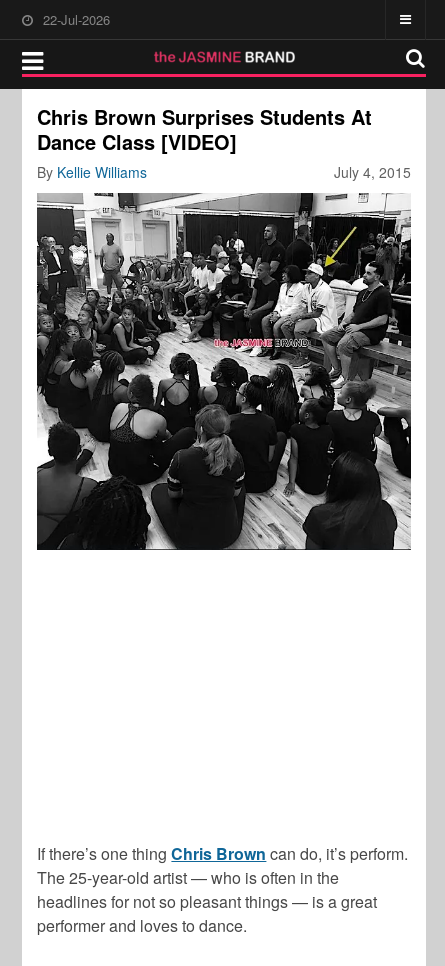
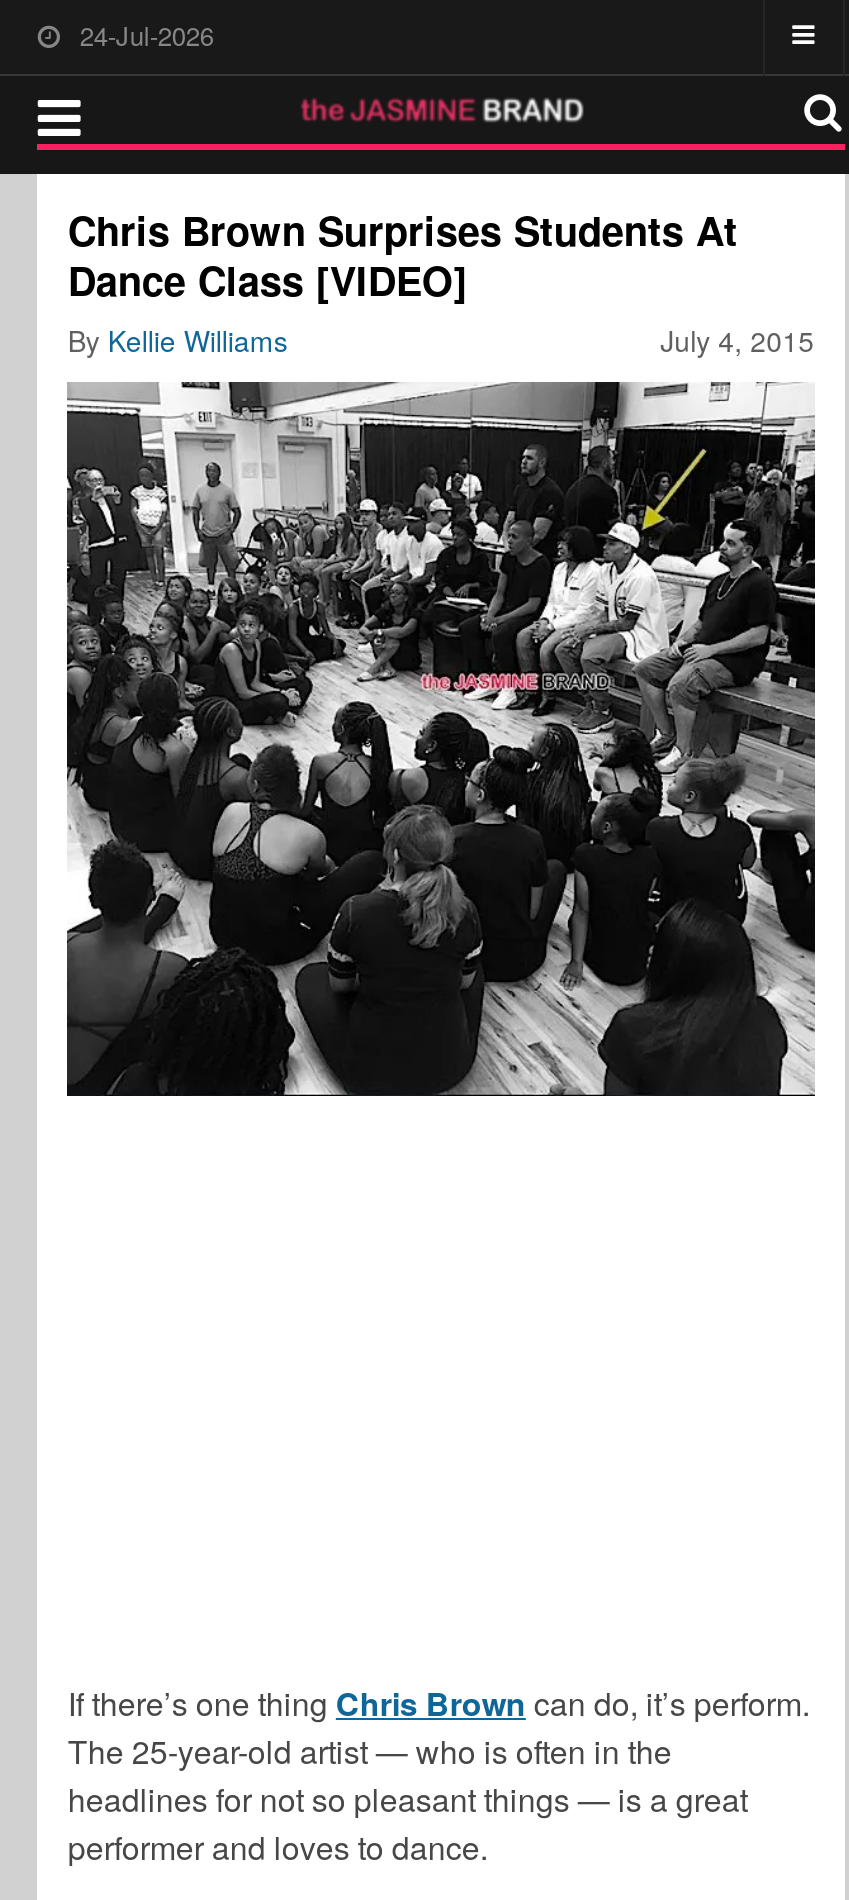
[43,10,110,29] 22-Jul-2026 -> [80,16,214,54] 24-Jul-2026

